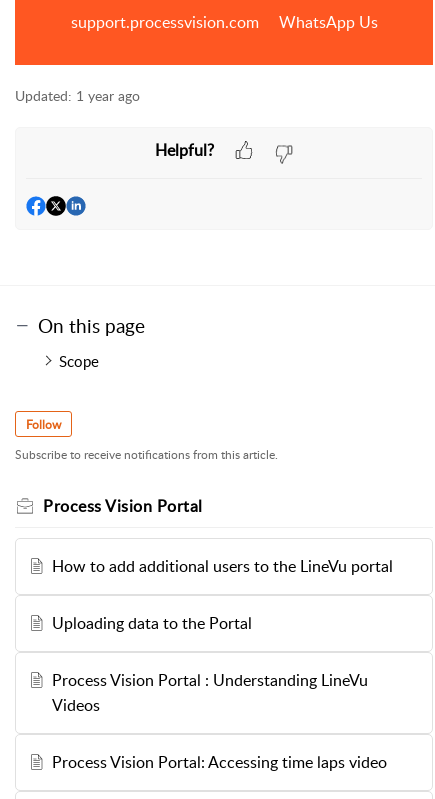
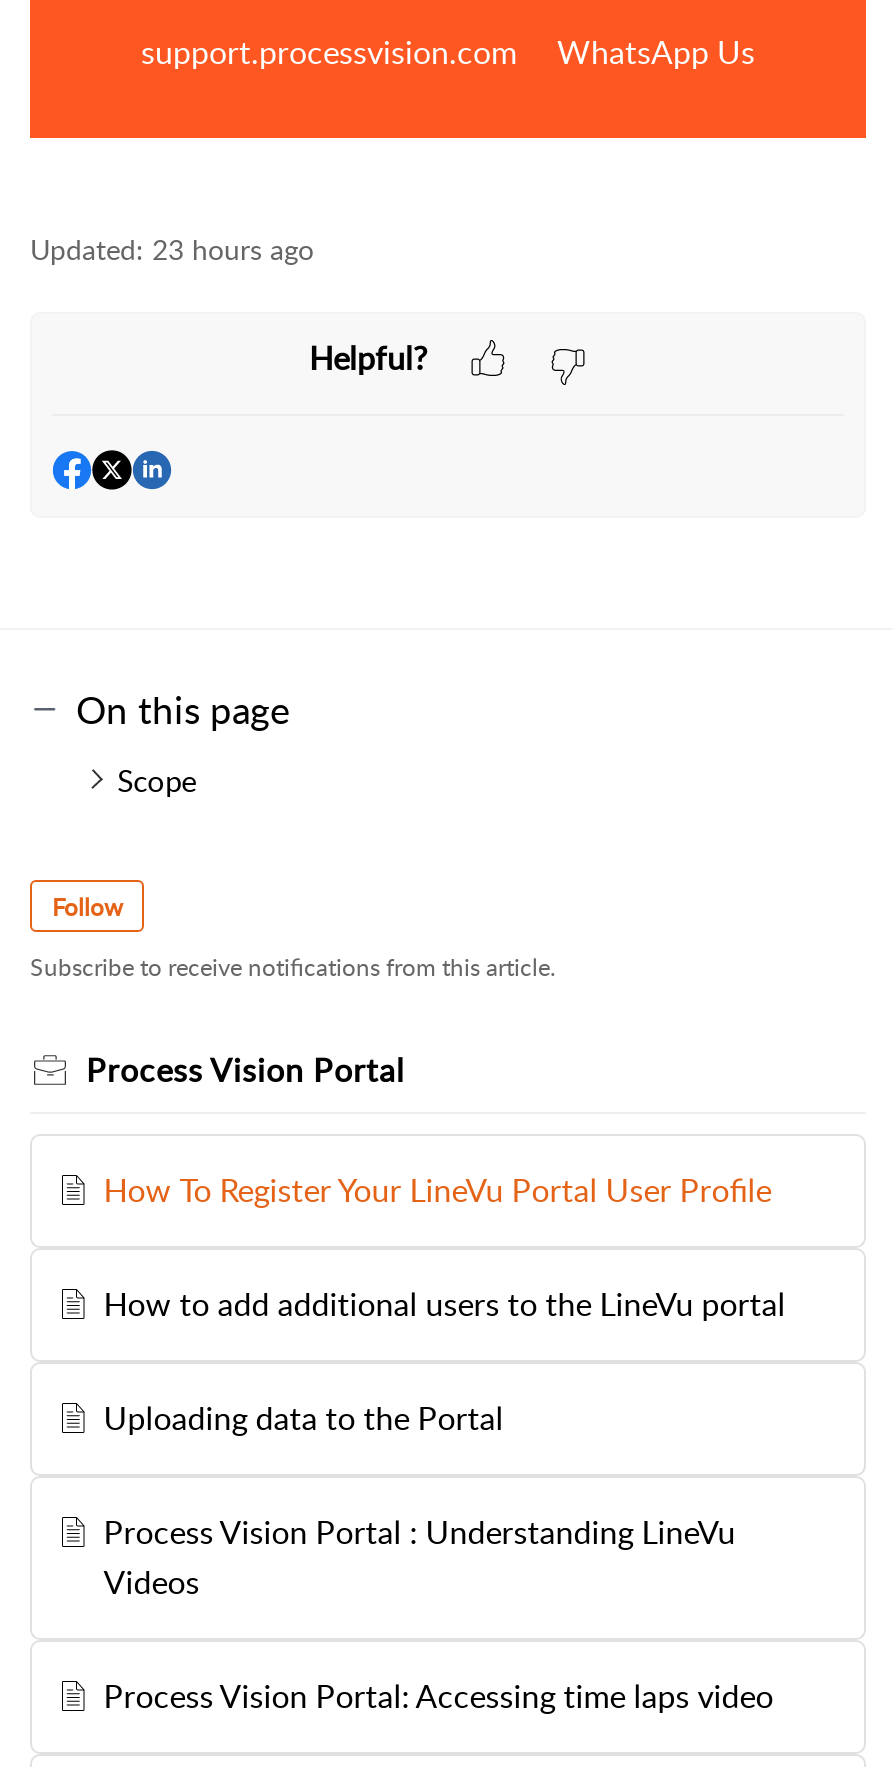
[15,86,140,105] Updated: 1 year ago -> [30,231,314,269] Updated: 23 hours ago
none -> [104,1167,772,1211] How To Register Your LineVu Portal User Profile

